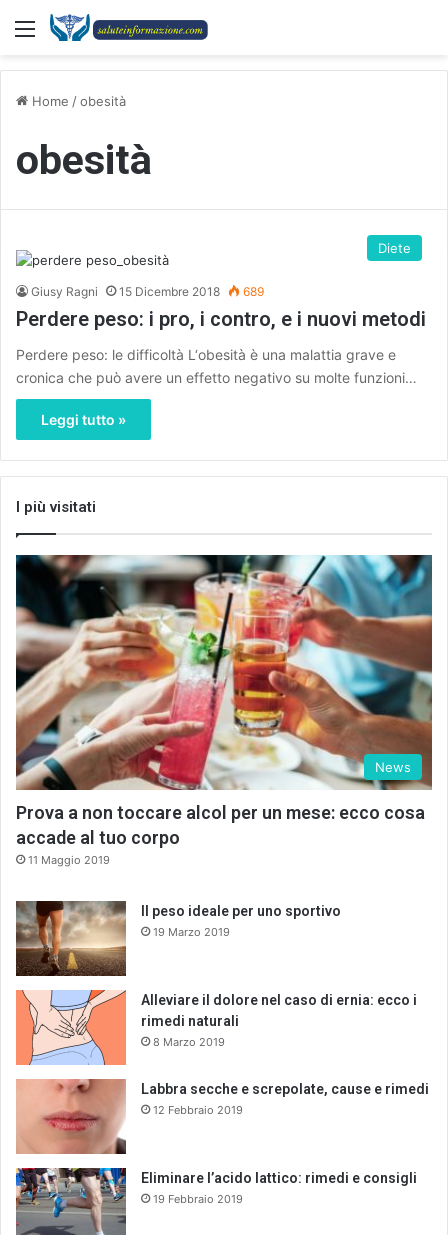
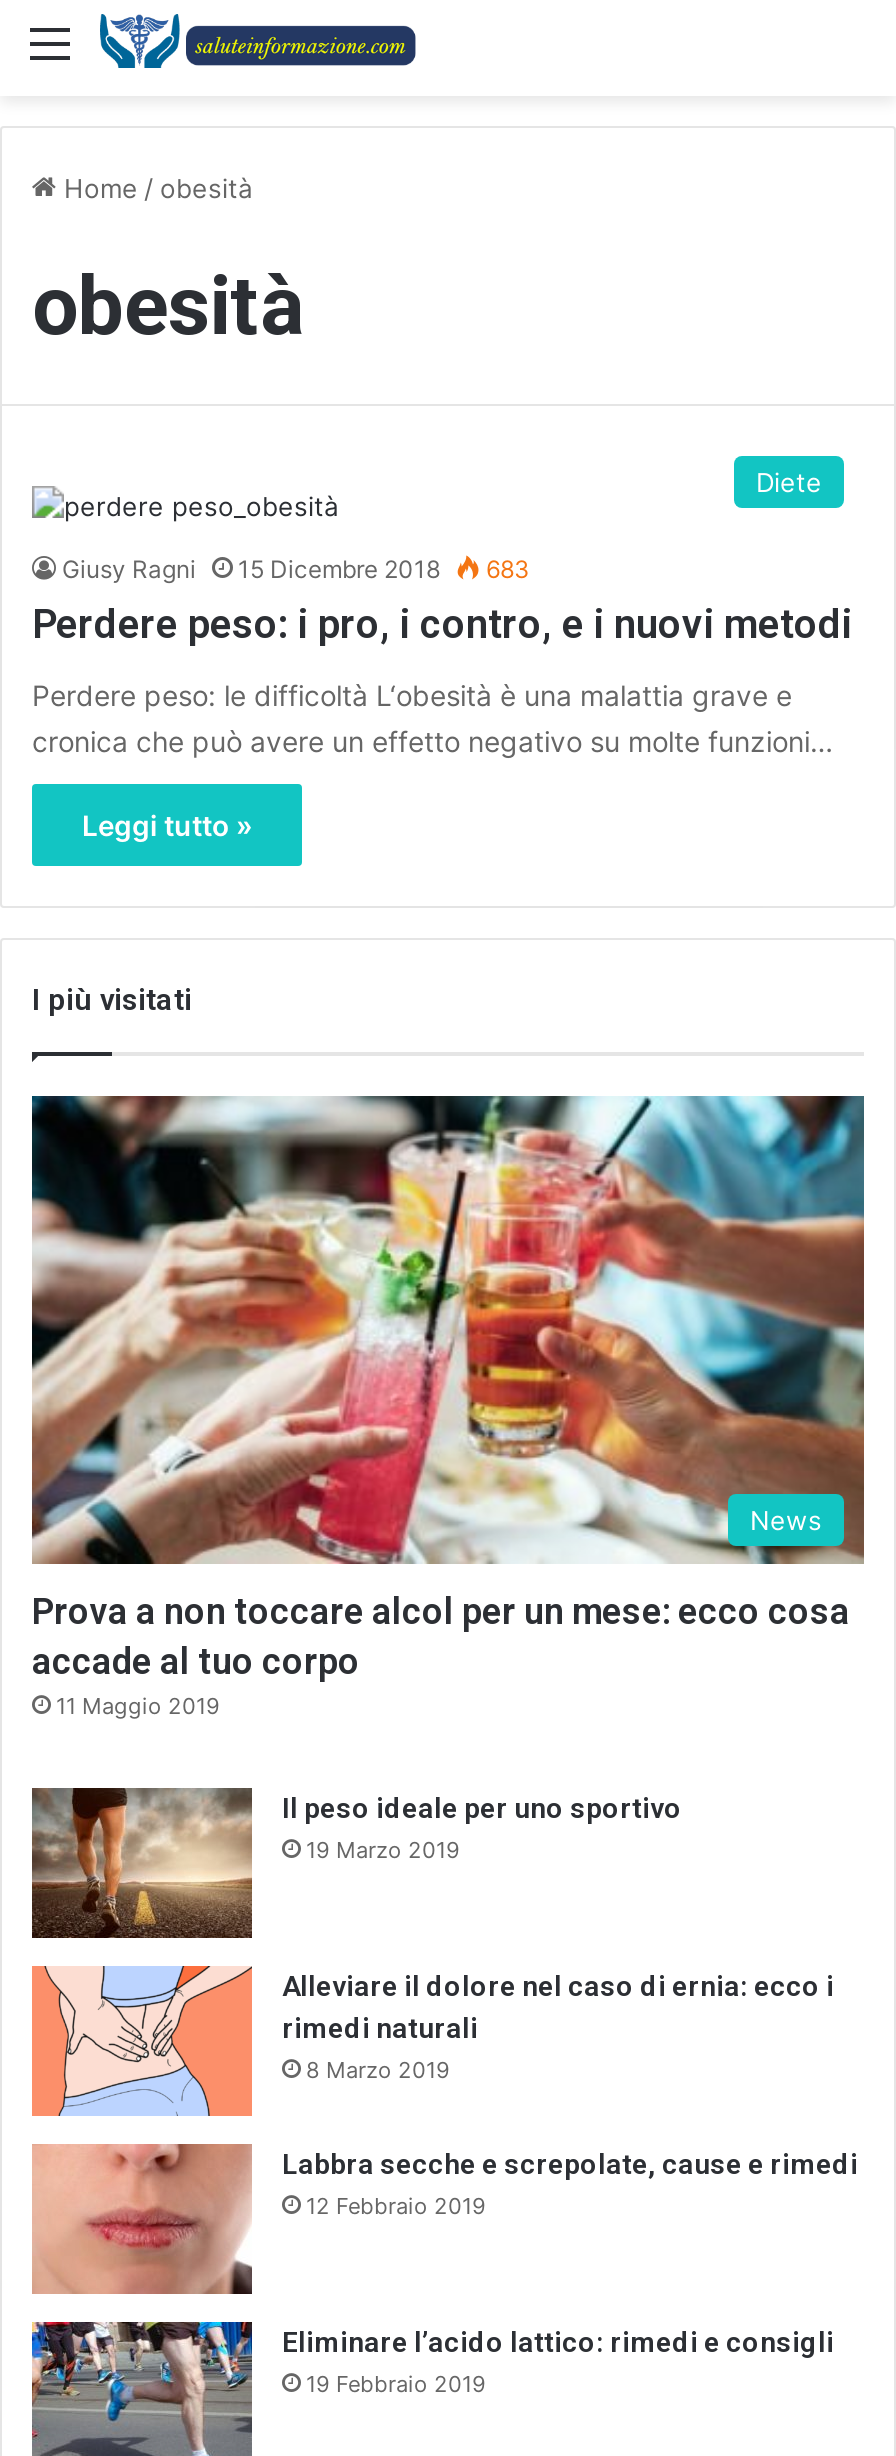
[31,284,264,299] Giusy Ragni 15 Dicembre 2018 689 -> [62,554,530,584] Giusy Ragni 15 Dicembre 2018 683

